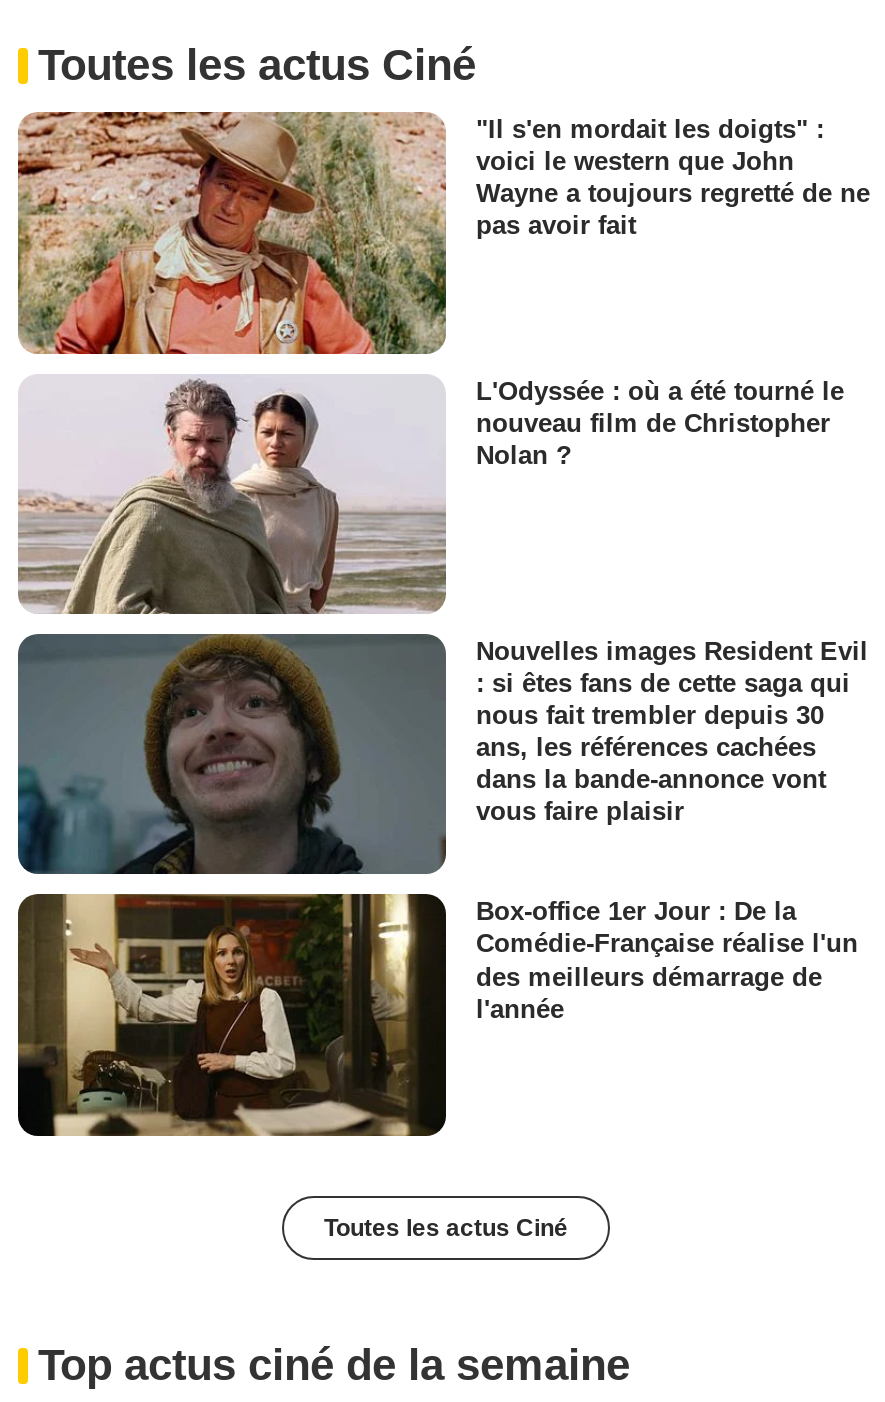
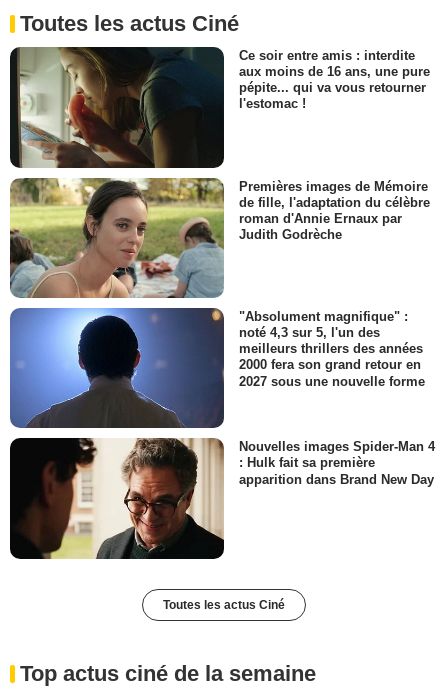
[16,110,870,356] [image] | "Il s'en mordait les doigts" : | voici le western que John | Wayne a toujours regretté de ne | pas avoir fait -> [9,46,430,169] [image] | Ce soir entre amis : interdite | aux moins de 16 ans, une pure | pépite... qui va vous retourner | l'estomac !
[18,374,844,616] [image] | L'Odyssée : où a été tourné le | nouveau film de Christopher | Nolan ? -> [9,177,430,299] [image] | Premières images de Mémoire | de fille, l'adaptation du célèbre | roman d'Annie Ernaux par | Judith Godrèche
[18,632,868,874] [image] | Nouvelles images Resident Evil | : si êtes fans de cette saga qui | nous fait trembler depuis 30 | ans, les références cachées | dans la bande-annonce vont | vous faire plaisir -> [10,307,425,428] [image] | "Absolument magnifique" : | noté 4,3 sur 5, l'un des | meilleurs thrillers des années | 2000 fera son grand retour en | 2027 sous une nouvelle forme
[16,892,858,1138] [image] | Box-office 1er Jour : De la | Comédie-Française réalise l'un | des meilleurs démarrage de | l'année -> [9,437,435,560] [image] | Nouvelles images Spider-Man 4 | : Hulk fait sa première | apparition dans Brand New Day

